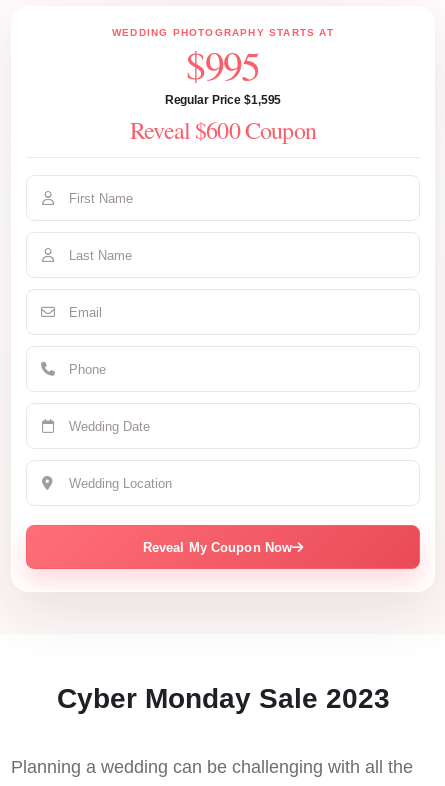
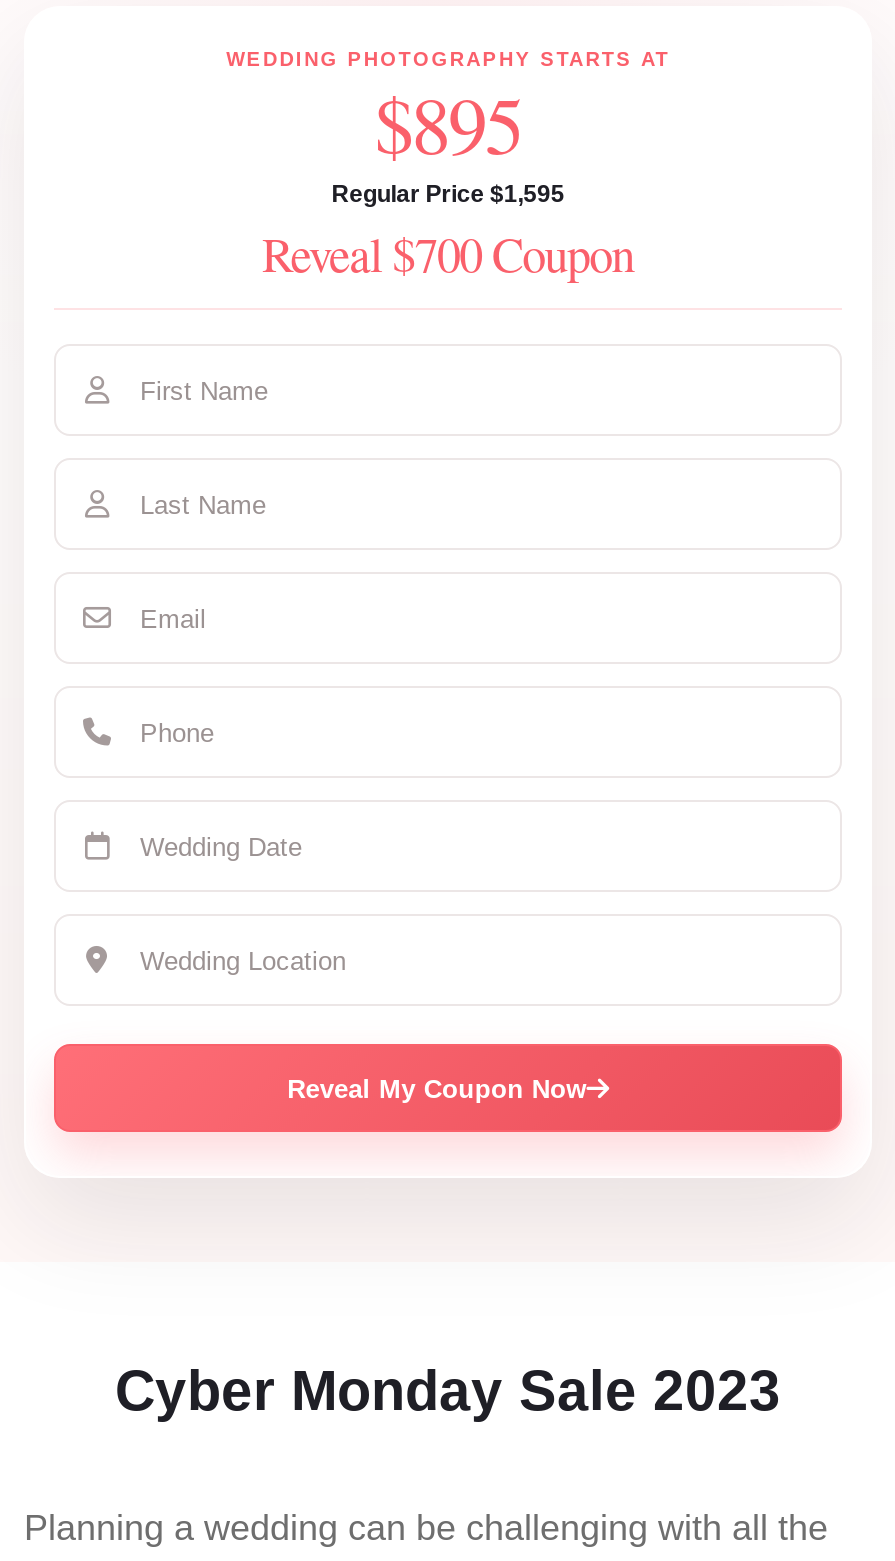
[186,38,260,91] $995 -> [374,70,522,176] $895
[130,114,316,146] Reveal $600 Coupon -> [262,222,634,286] Reveal $700 Coupon

